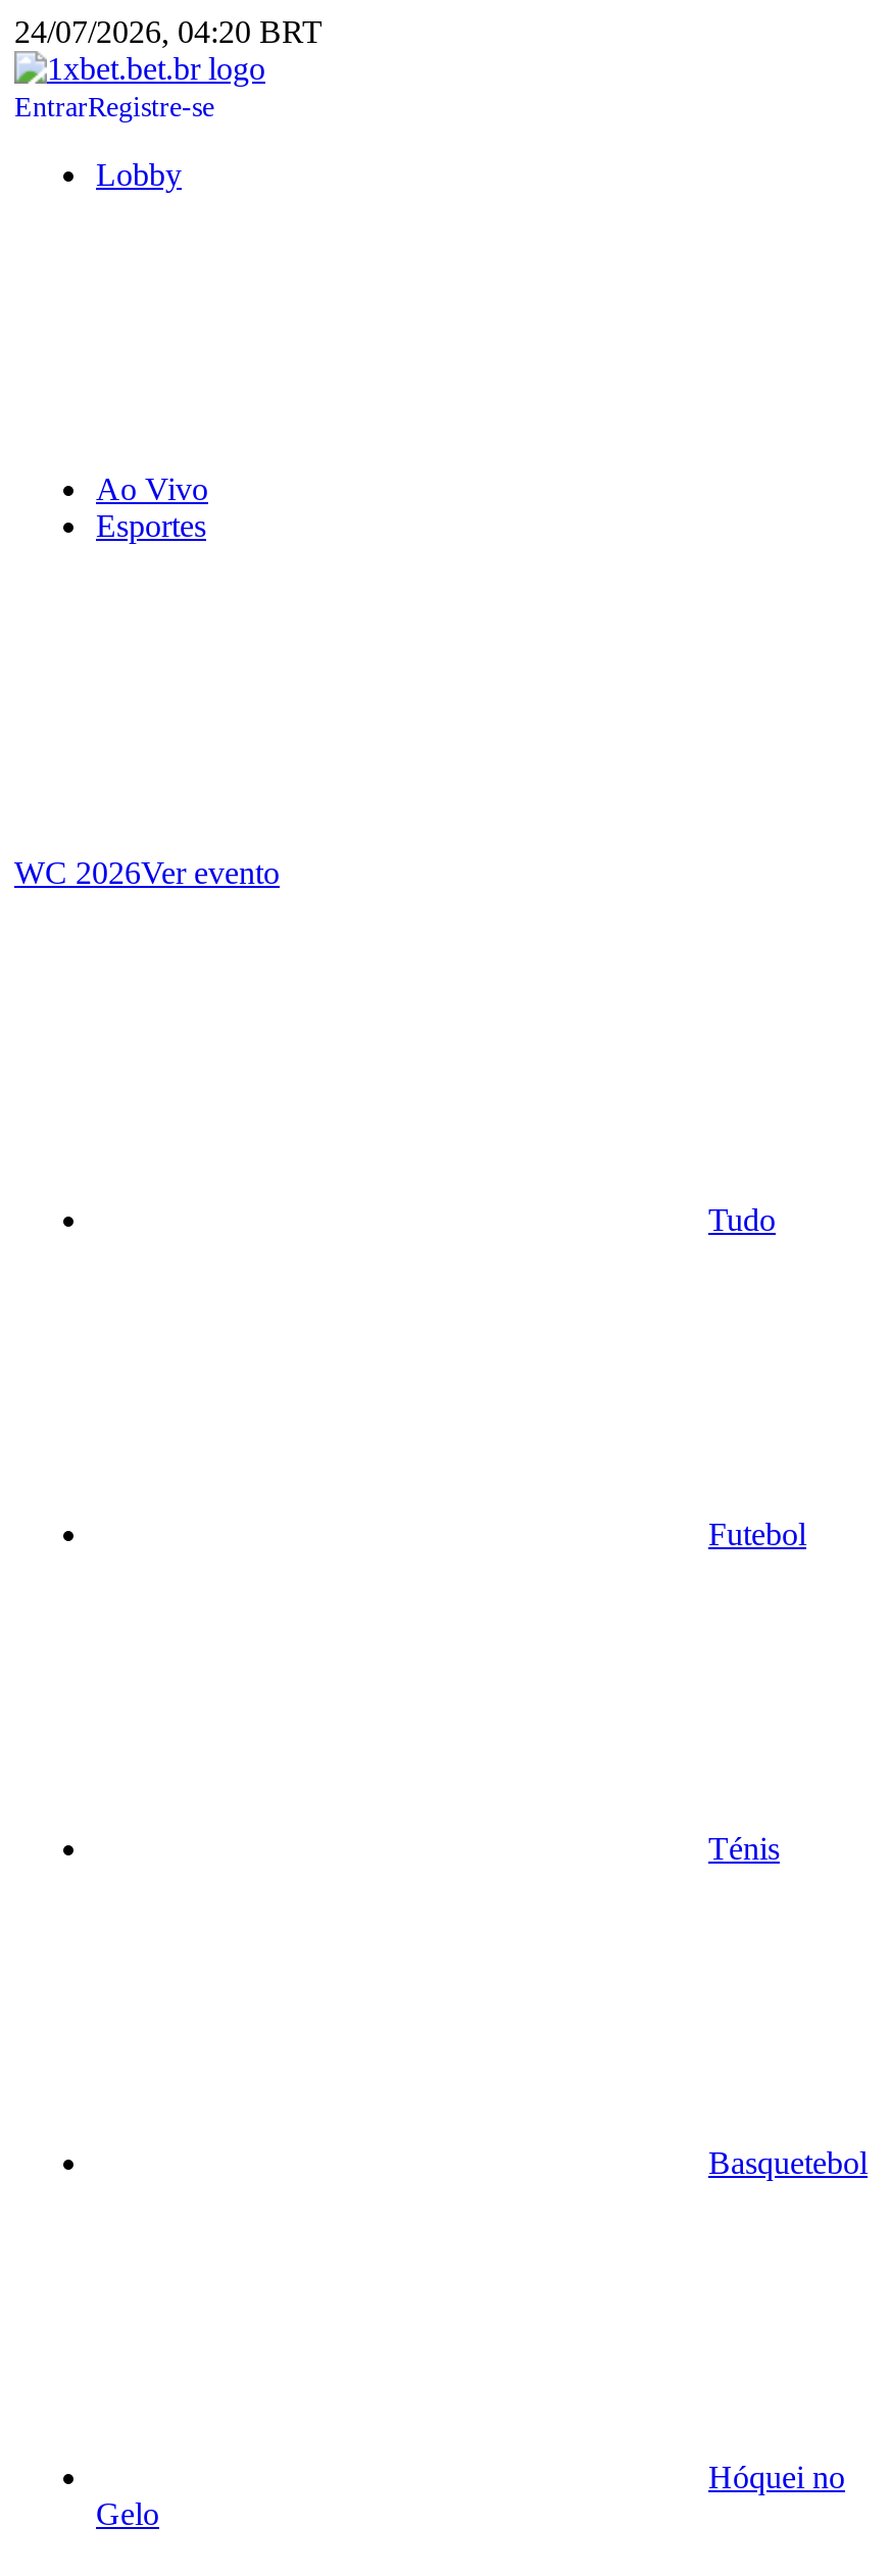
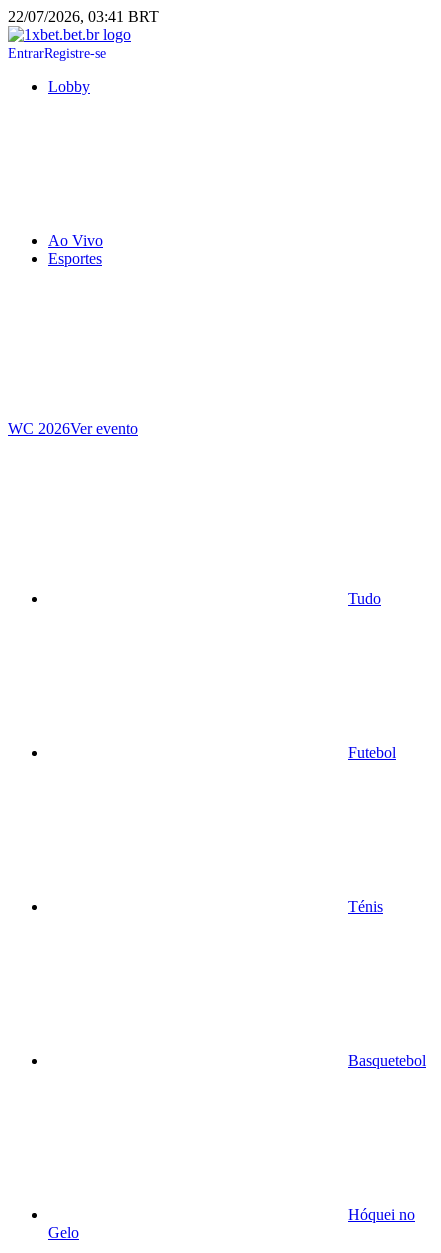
[14,14,323,49] 24/07/2026, 04:20 BRT -> [8,8,159,25] 22/07/2026, 03:41 BRT

